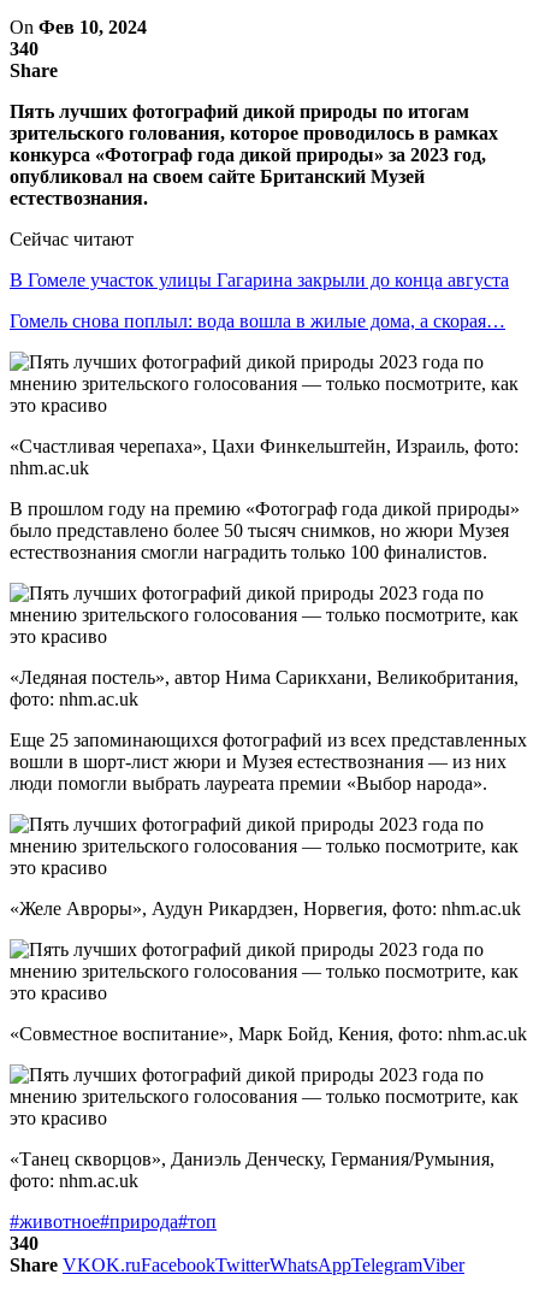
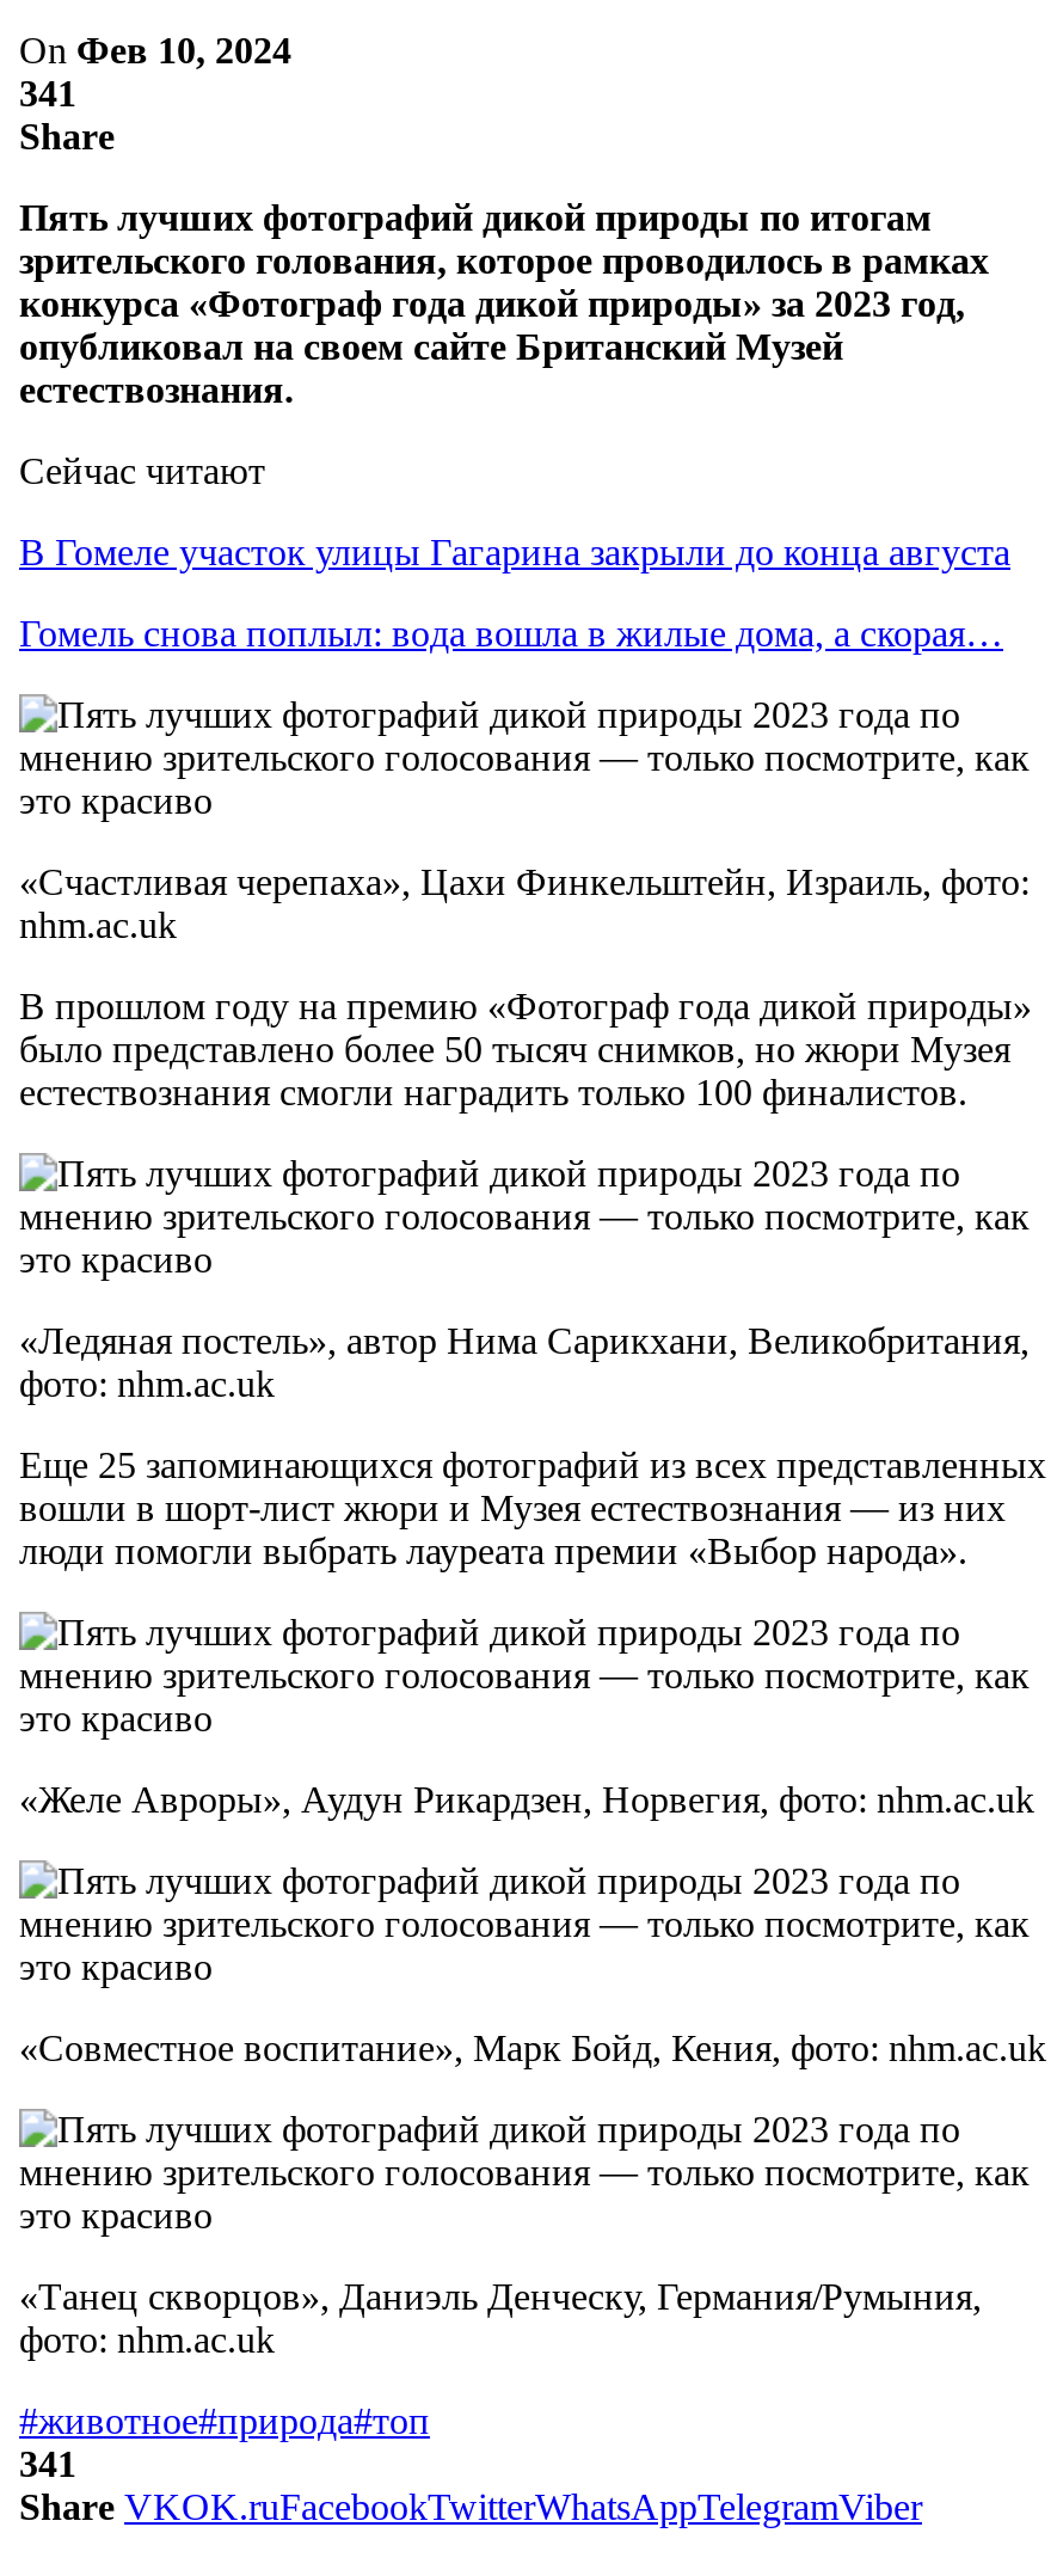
[10,38,38,59] 340 -> [19,72,76,113] 341
[10,1233,38,1253] 340 -> [19,2443,76,2484] 341

